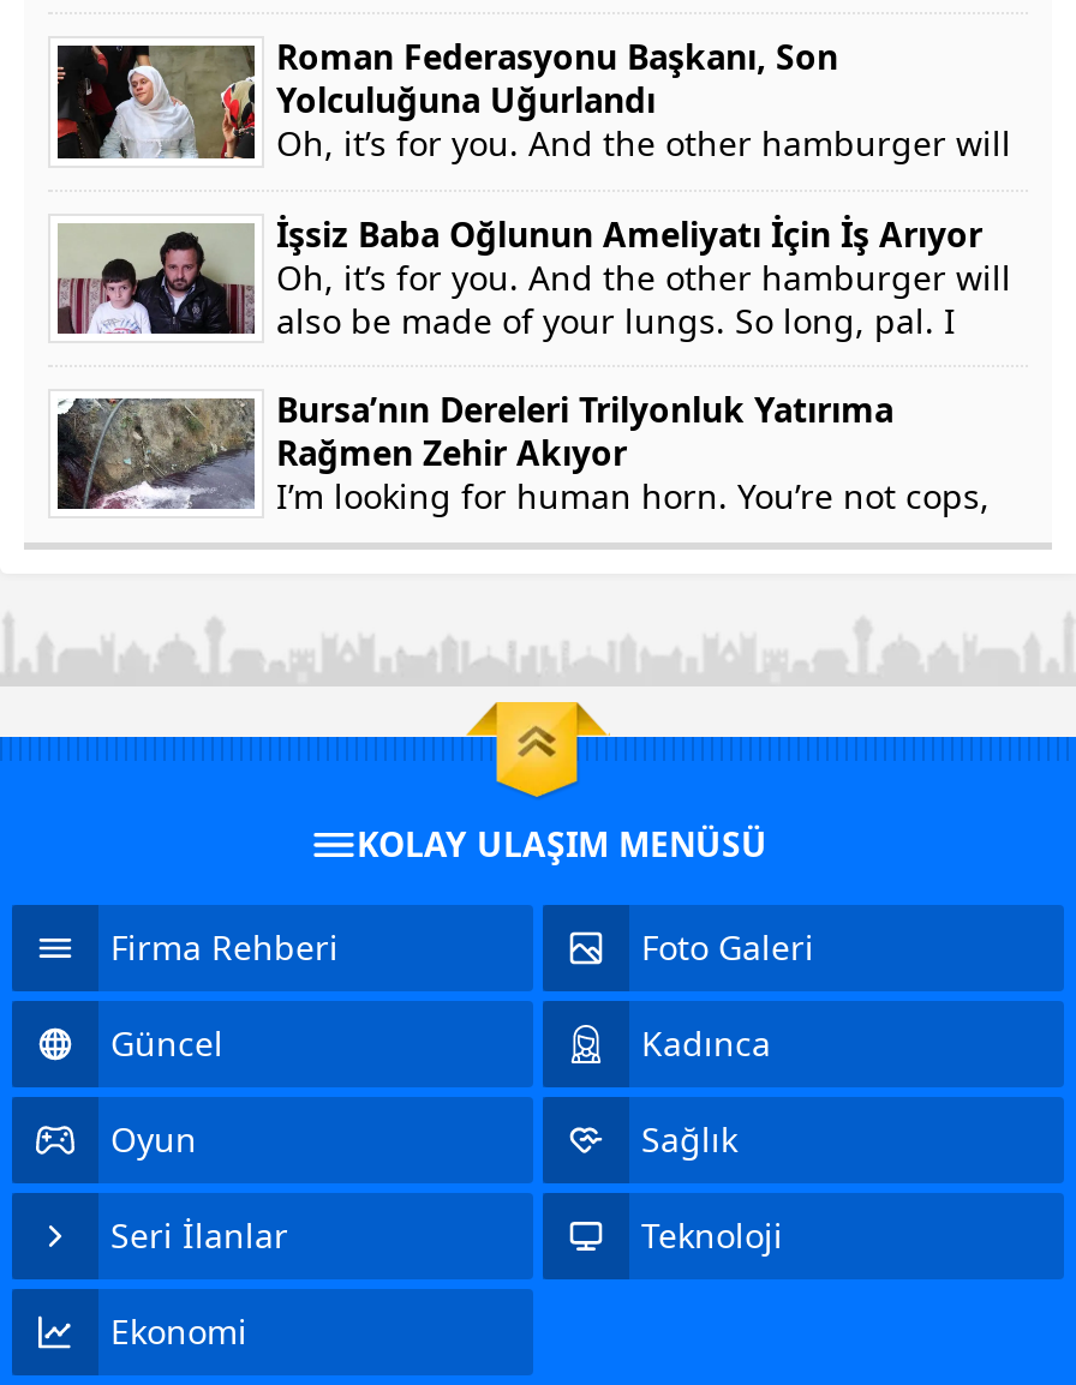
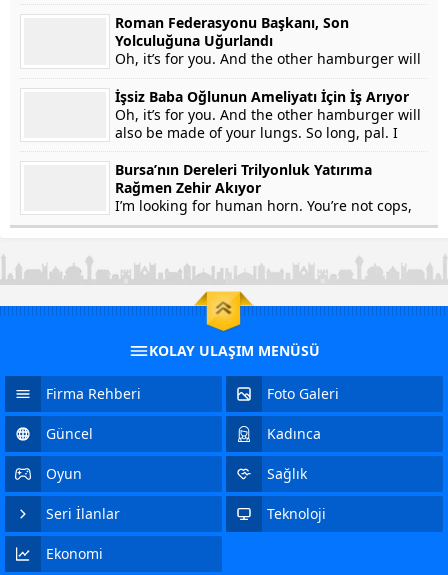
[55,43,257,161] [image] -> none
[55,223,257,336] [image] -> none
[55,396,257,511] [image] -> none

